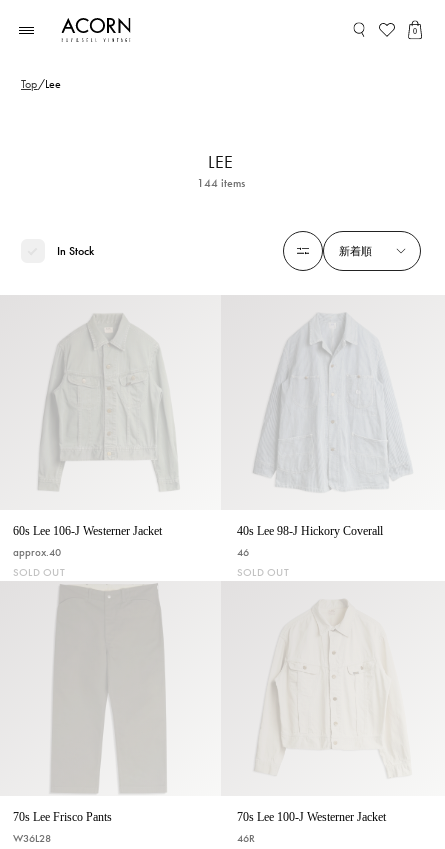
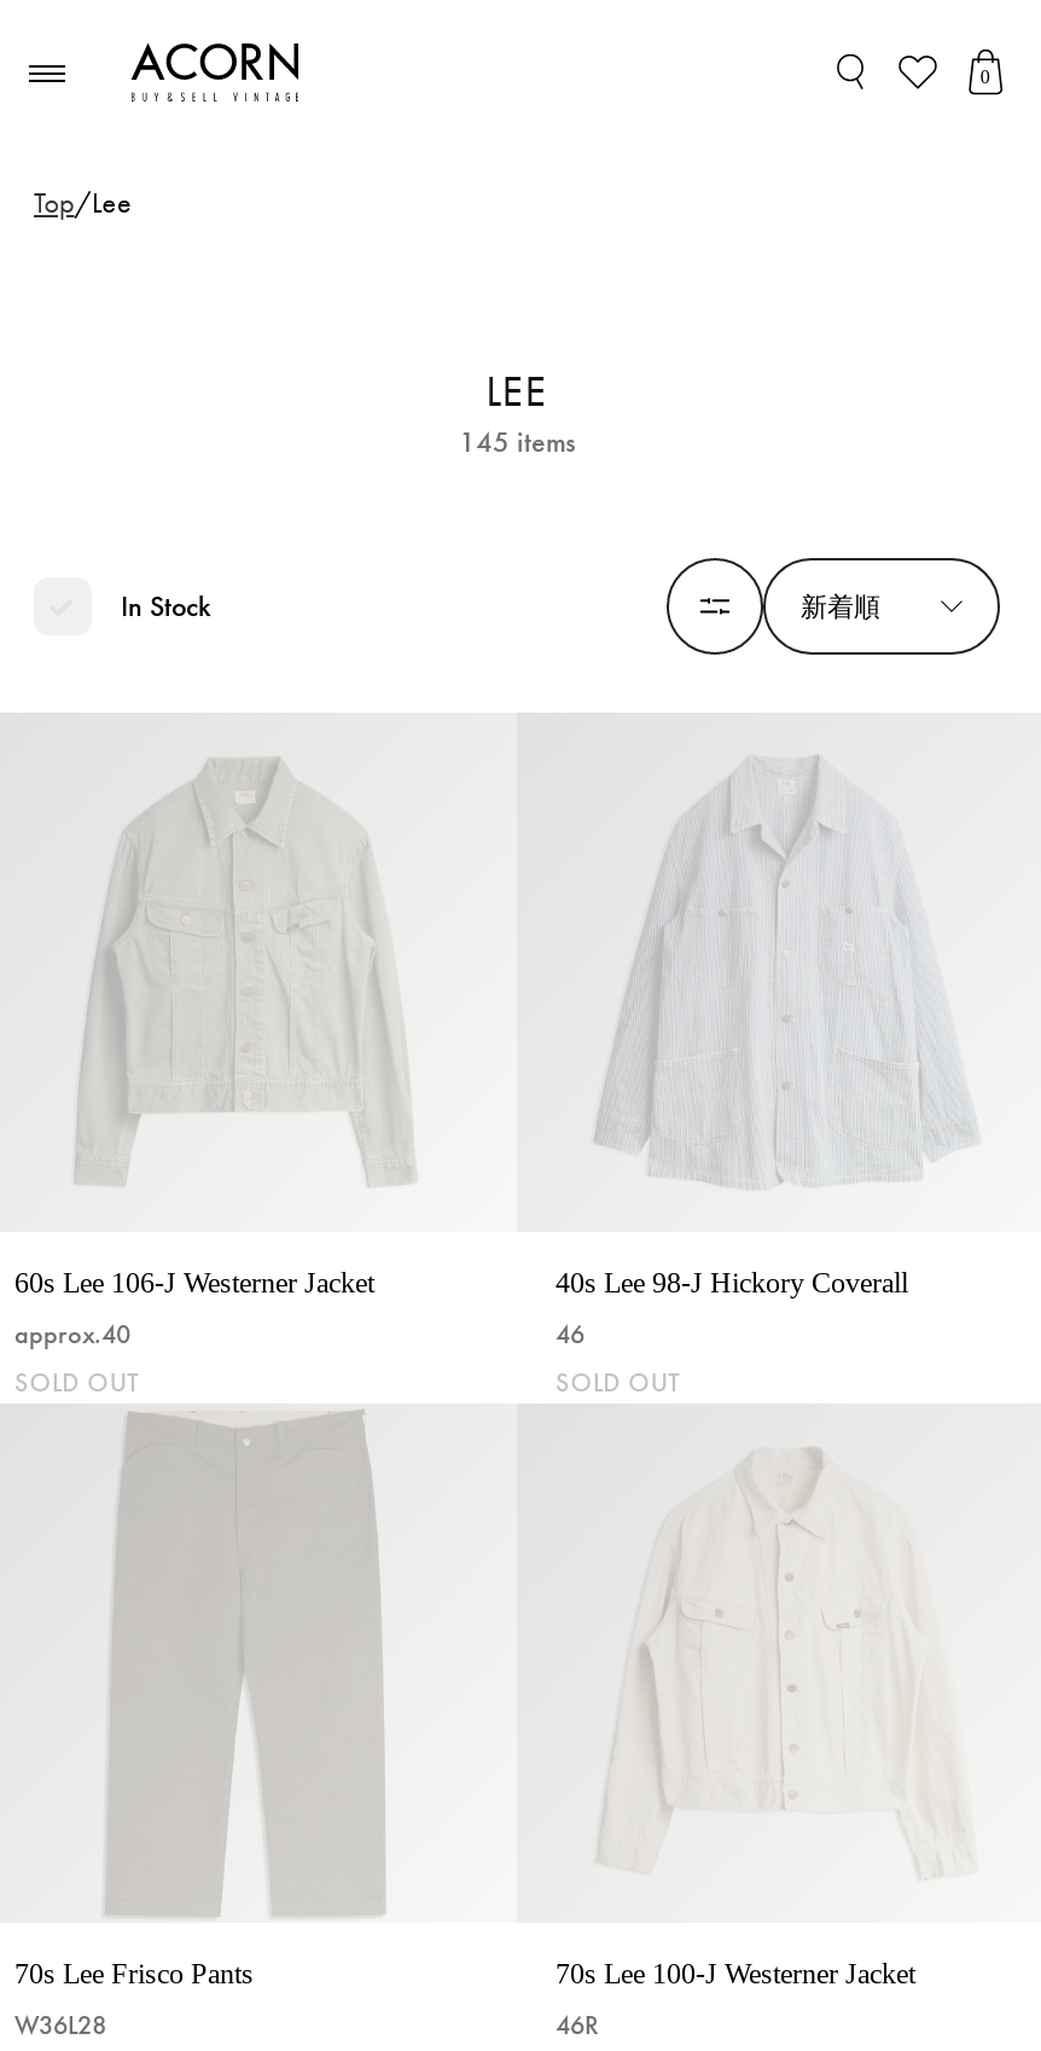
[197,175,245,191] 144 items -> [459,423,575,461] 145 items

